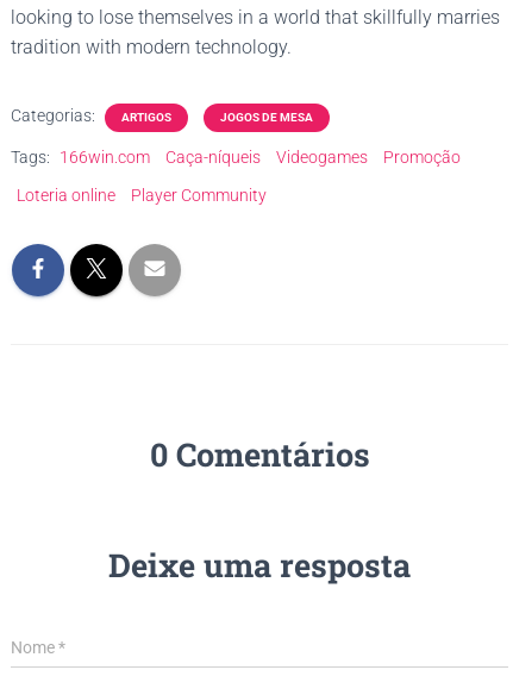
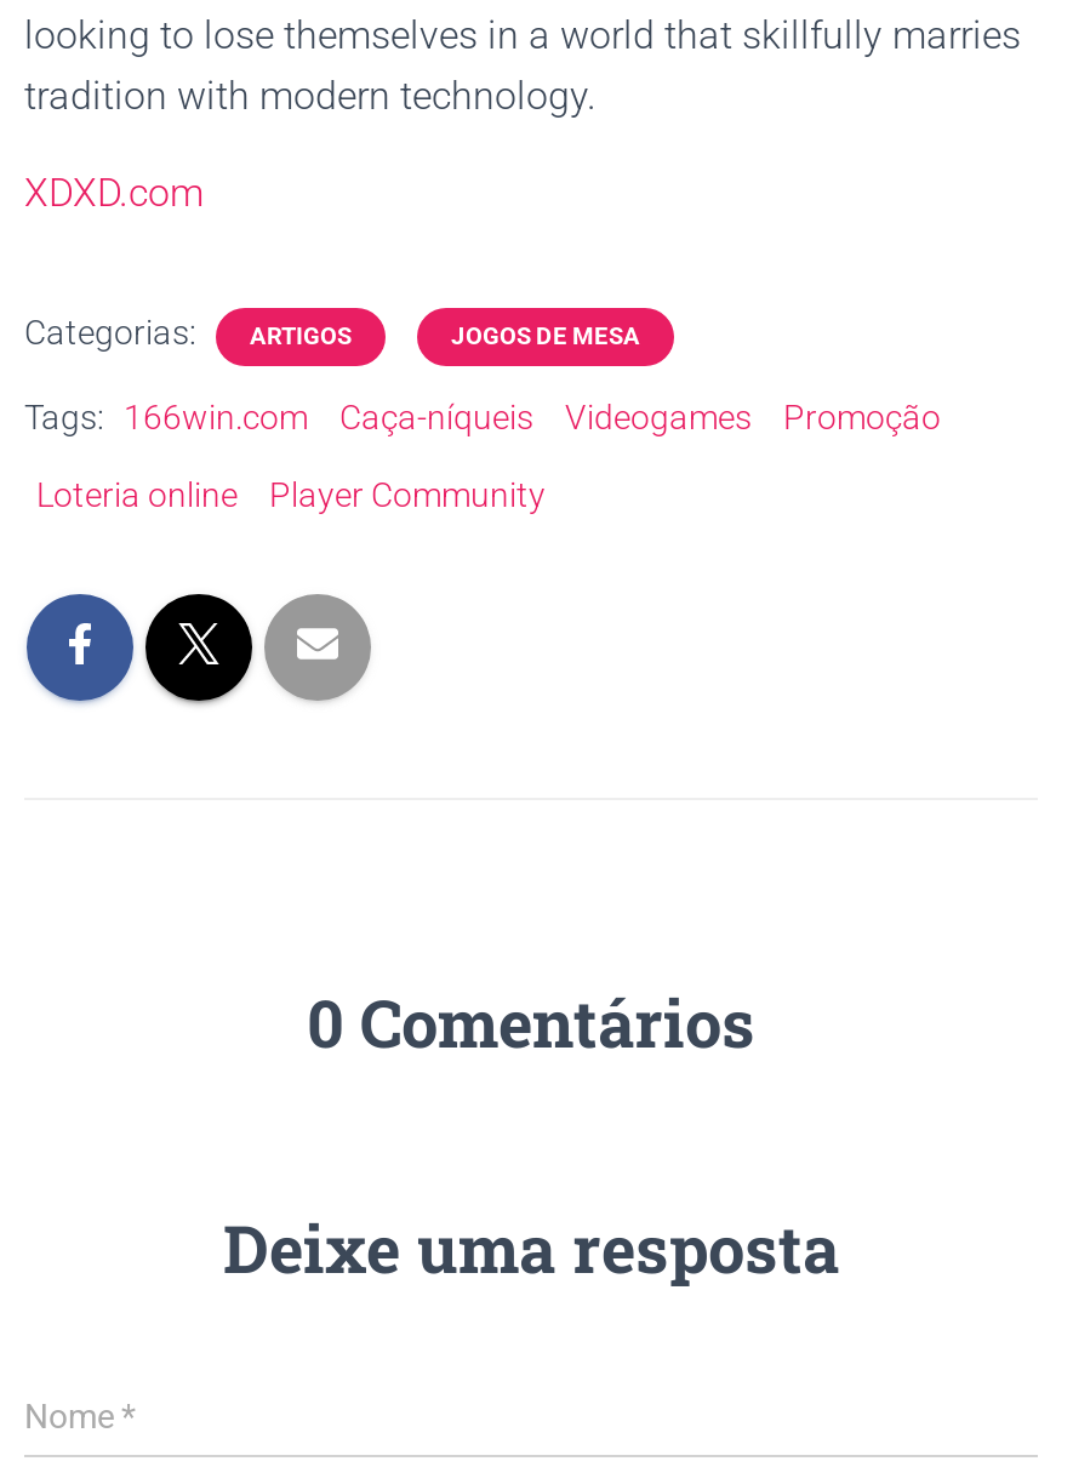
none -> [24,170,204,216] XDXD.com

